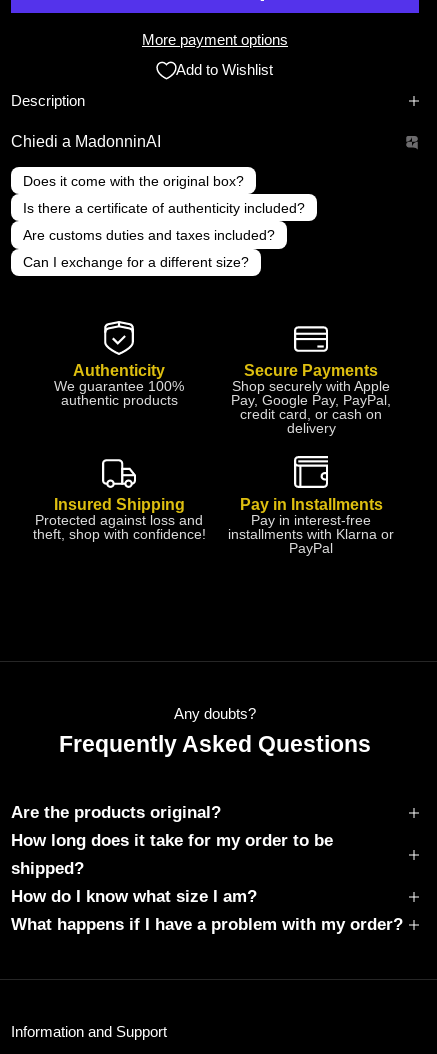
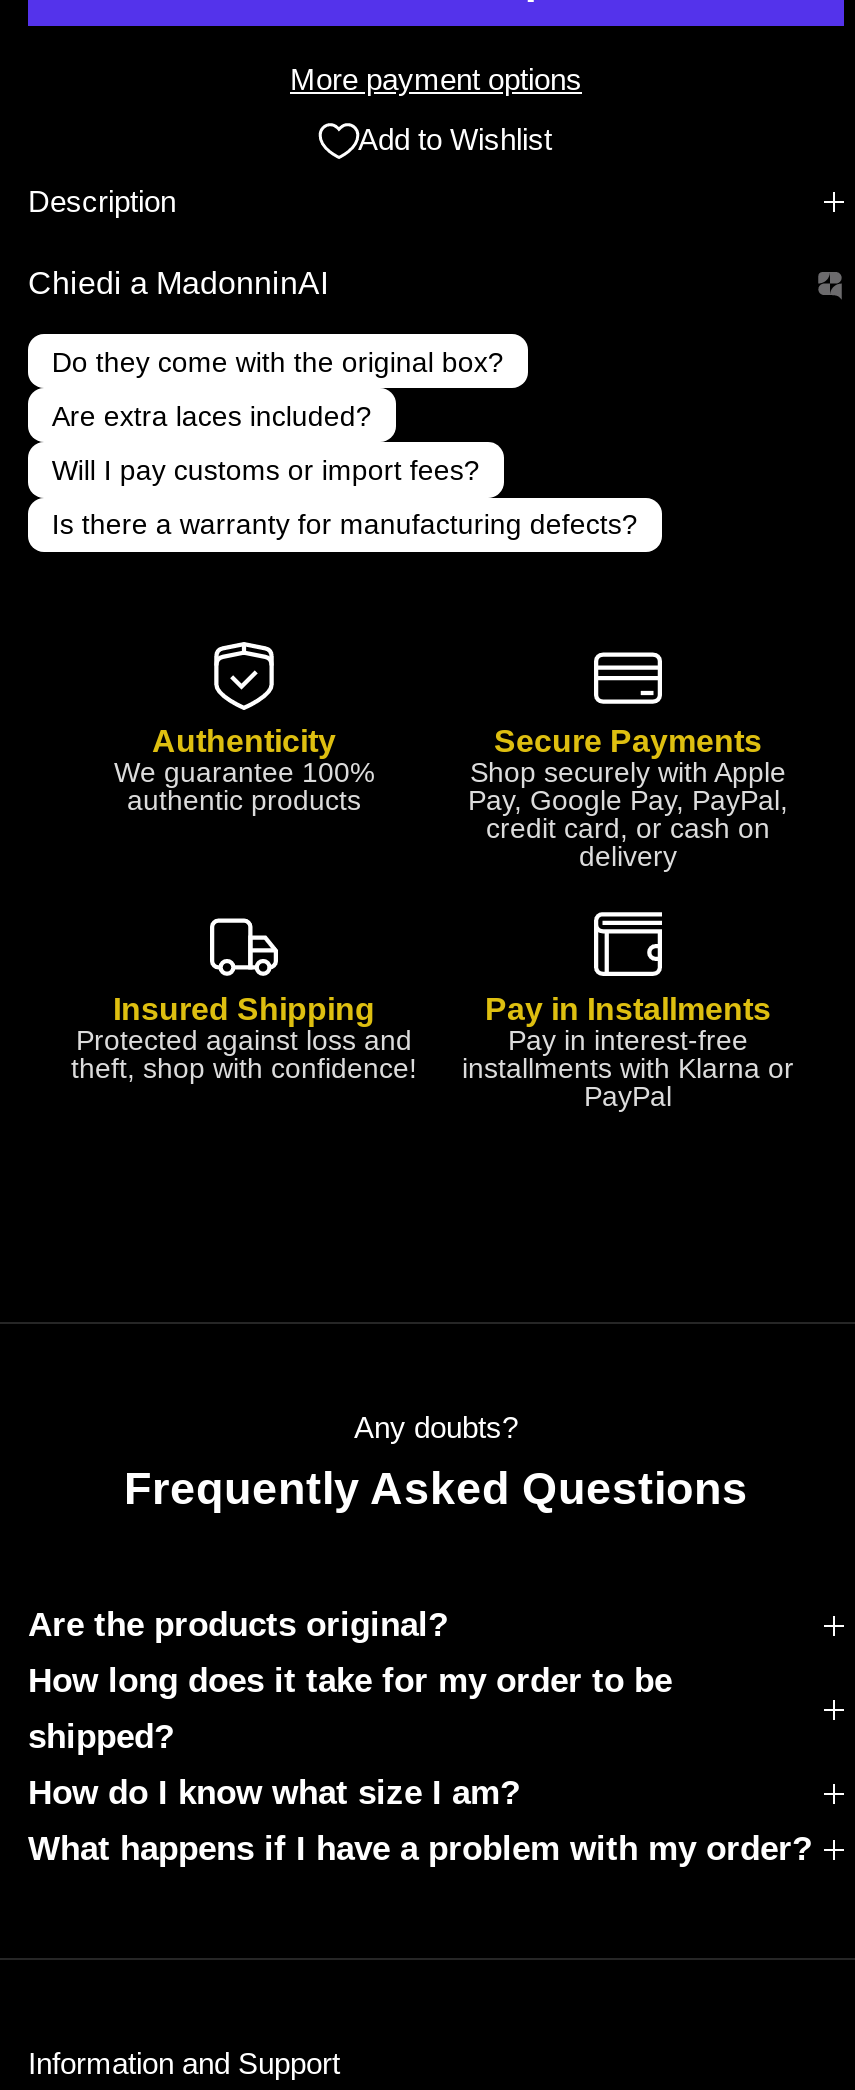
[23,172,244,188] Does it come with the original box? -> [52,345,504,377] Do they come with the original box?
[23,200,305,216] Is there a certificate of authenticity included? -> [52,399,372,431] Are extra laces included?
[23,227,275,243] Are customs duties and taxes included? -> [52,454,480,486] Will I pay customs or import fees?
[23,254,249,270] Can I exchange for a different size? -> [52,508,638,540] Is there a warranty for manufacturing defects?

